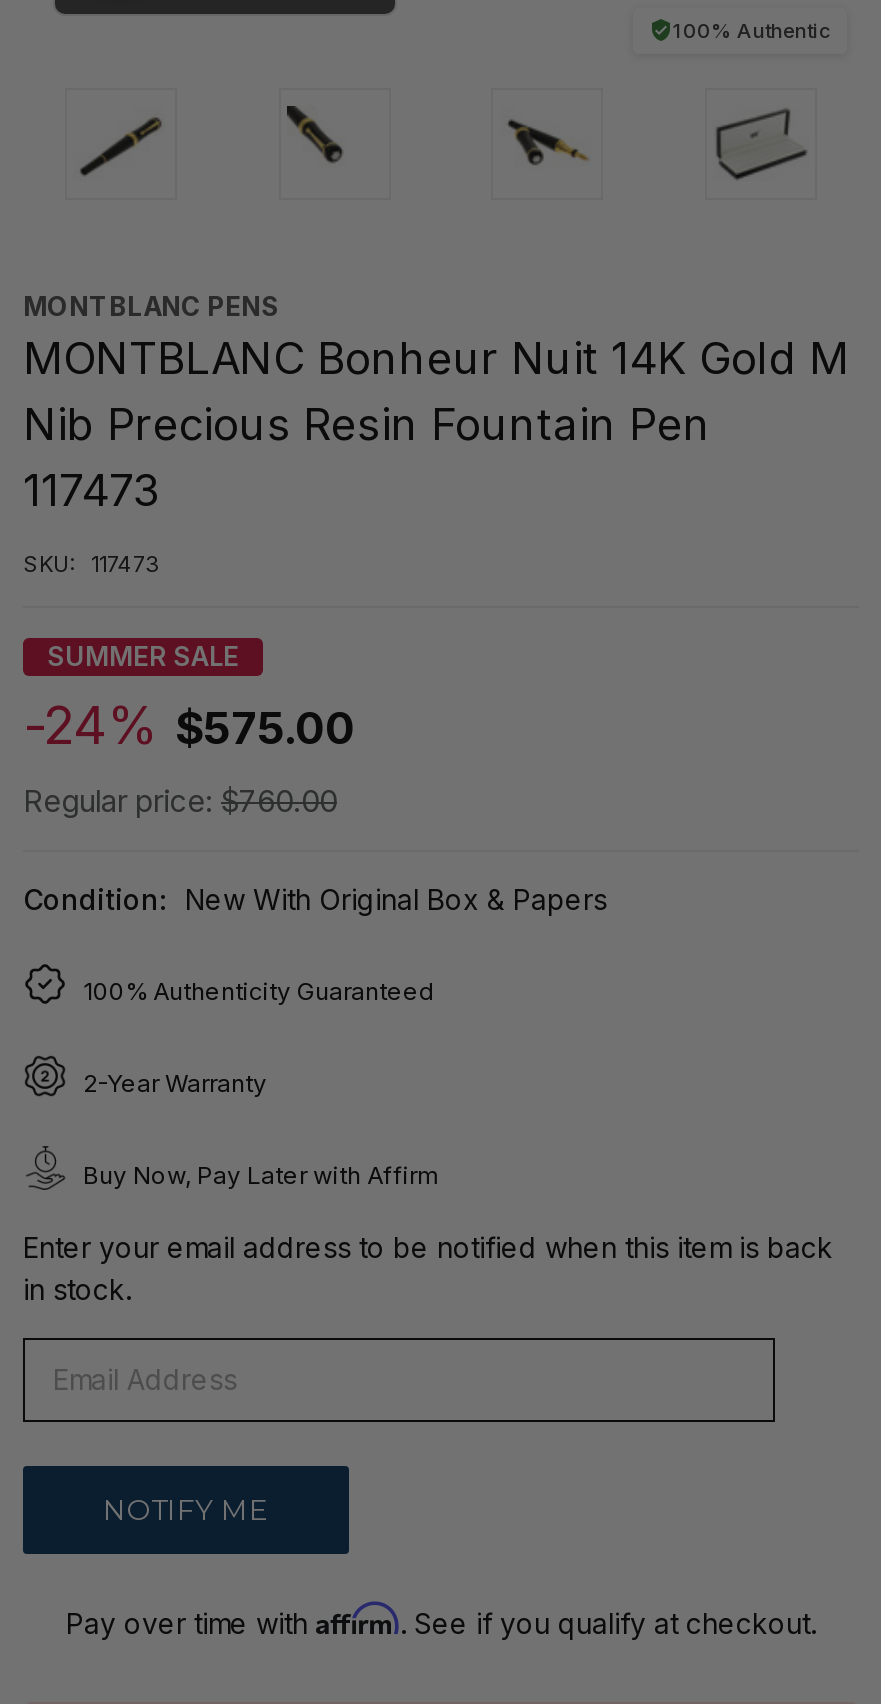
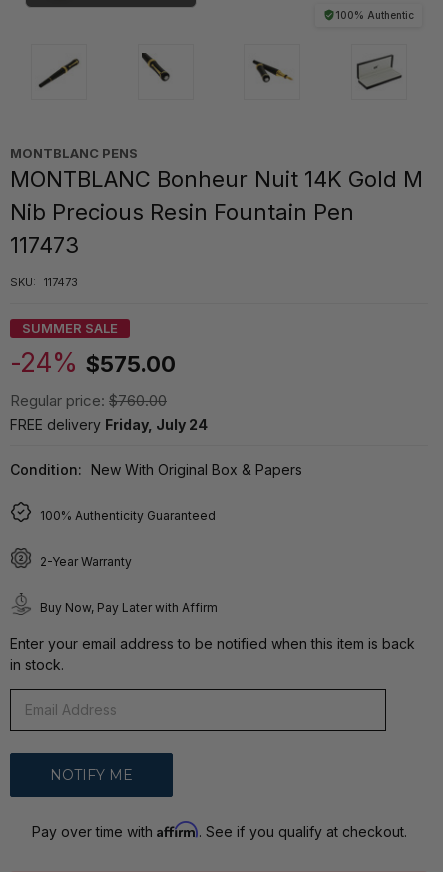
none -> [10,416,208,433] FREE delivery Friday, July 24

